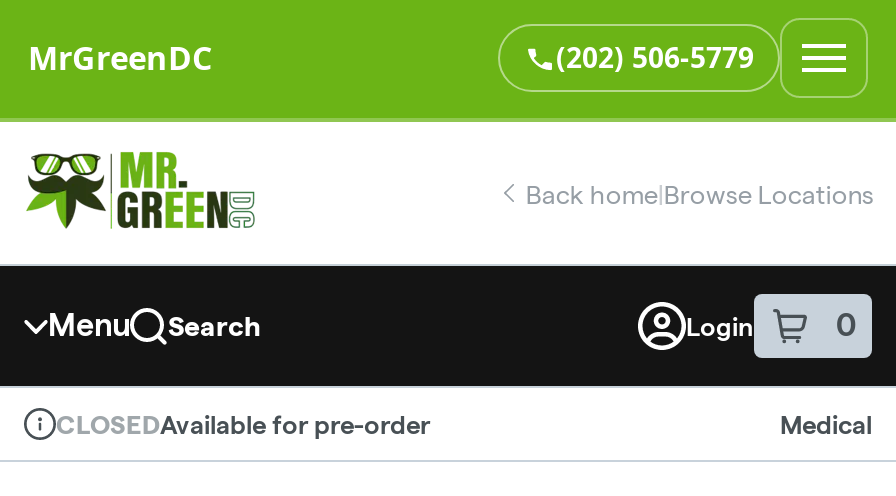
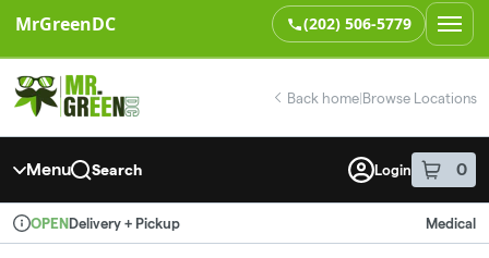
[56,409,430,438] CLOSEDAvailable for pre-order -> [31,215,180,231] OPENDelivery + Pickup

